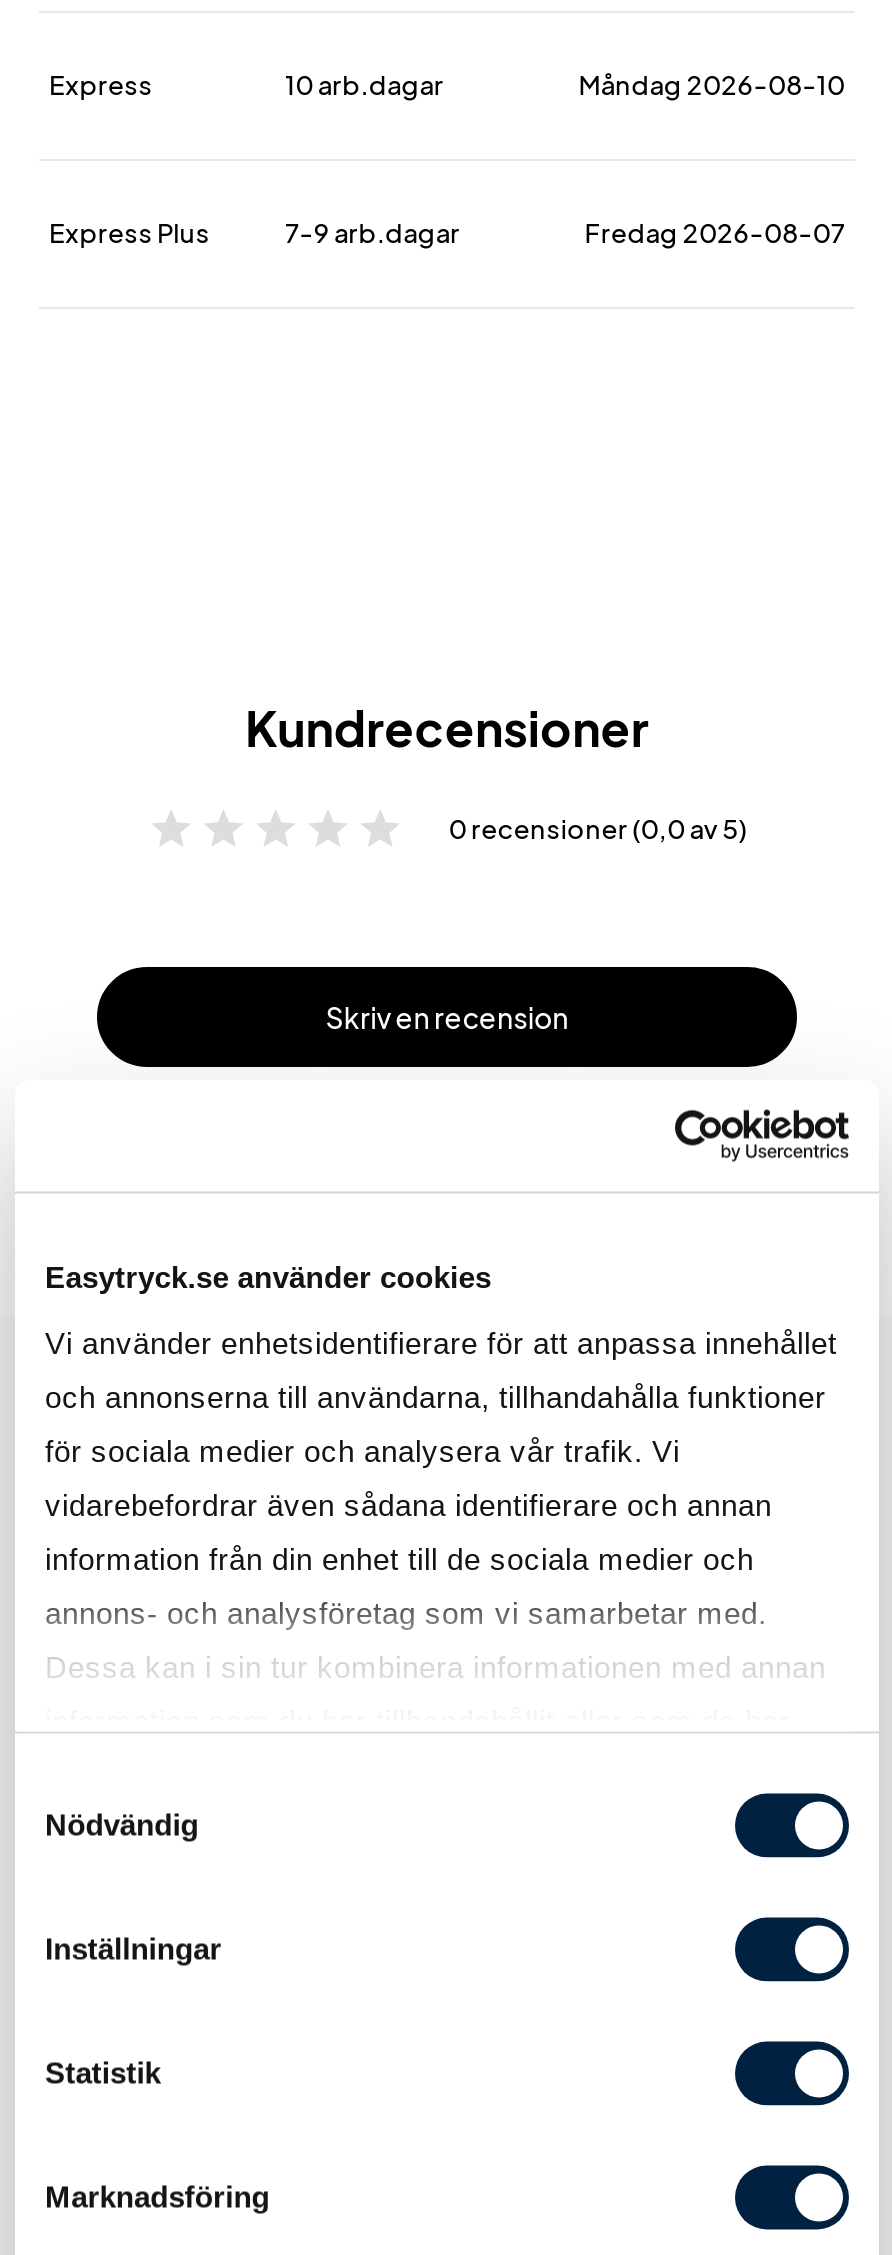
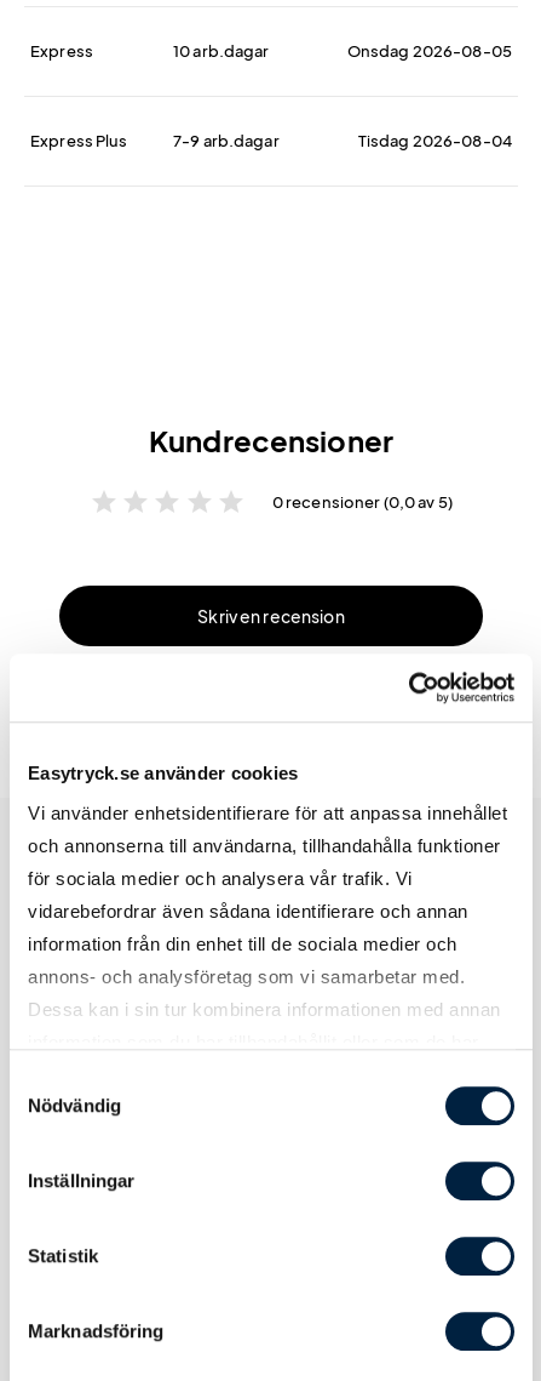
[579,69,845,101] Måndag 2026-08-10 -> [347,41,512,61] Onsdag 2026-08-05
[585,217,845,249] Fredag 2026-08-07 -> [358,131,512,150] Tisdag 2026-08-04

